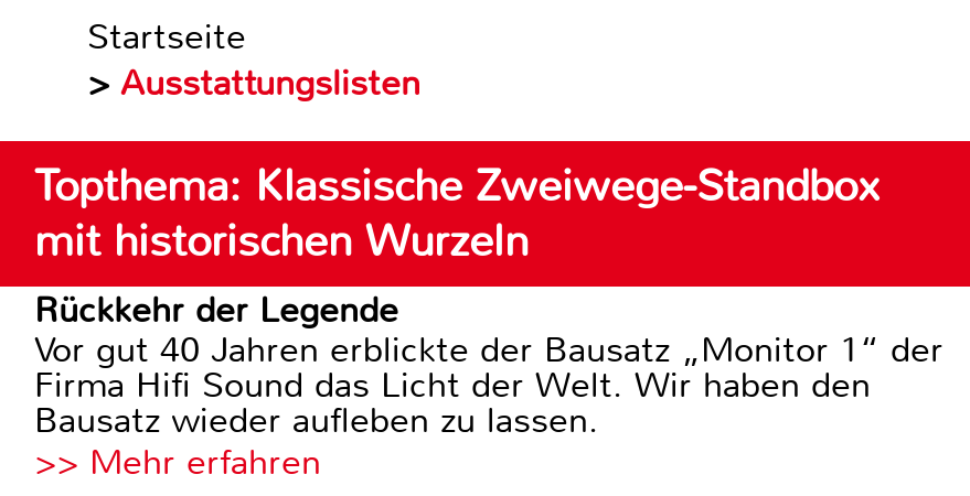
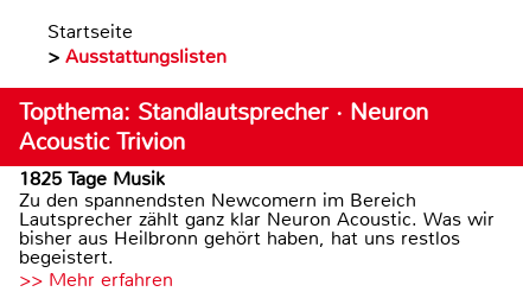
[34,159,944,443] Topthema: Klassische Zweiwege-Standbox | mit historischen Wurzeln | Rückkehr der Legende | Vor gut 40 Jahren erblickte der Bausatz „Monitor 1“ der | Firma Hifi Sound das Licht der Welt. Wir haben den | Bausatz wieder aufleben zu lassen. -> [19,97,495,270] Topthema: Standlautsprecher · Neuron | Acoustic Trivion | 1825 Tage Musik | Zu den spannendsten Newcomern im Bereich | Lautsprecher zählt ganz klar Neuron Acoustic. Was wir | bisher aus Heilbronn gehört haben, hat uns restlos | begeistert.

